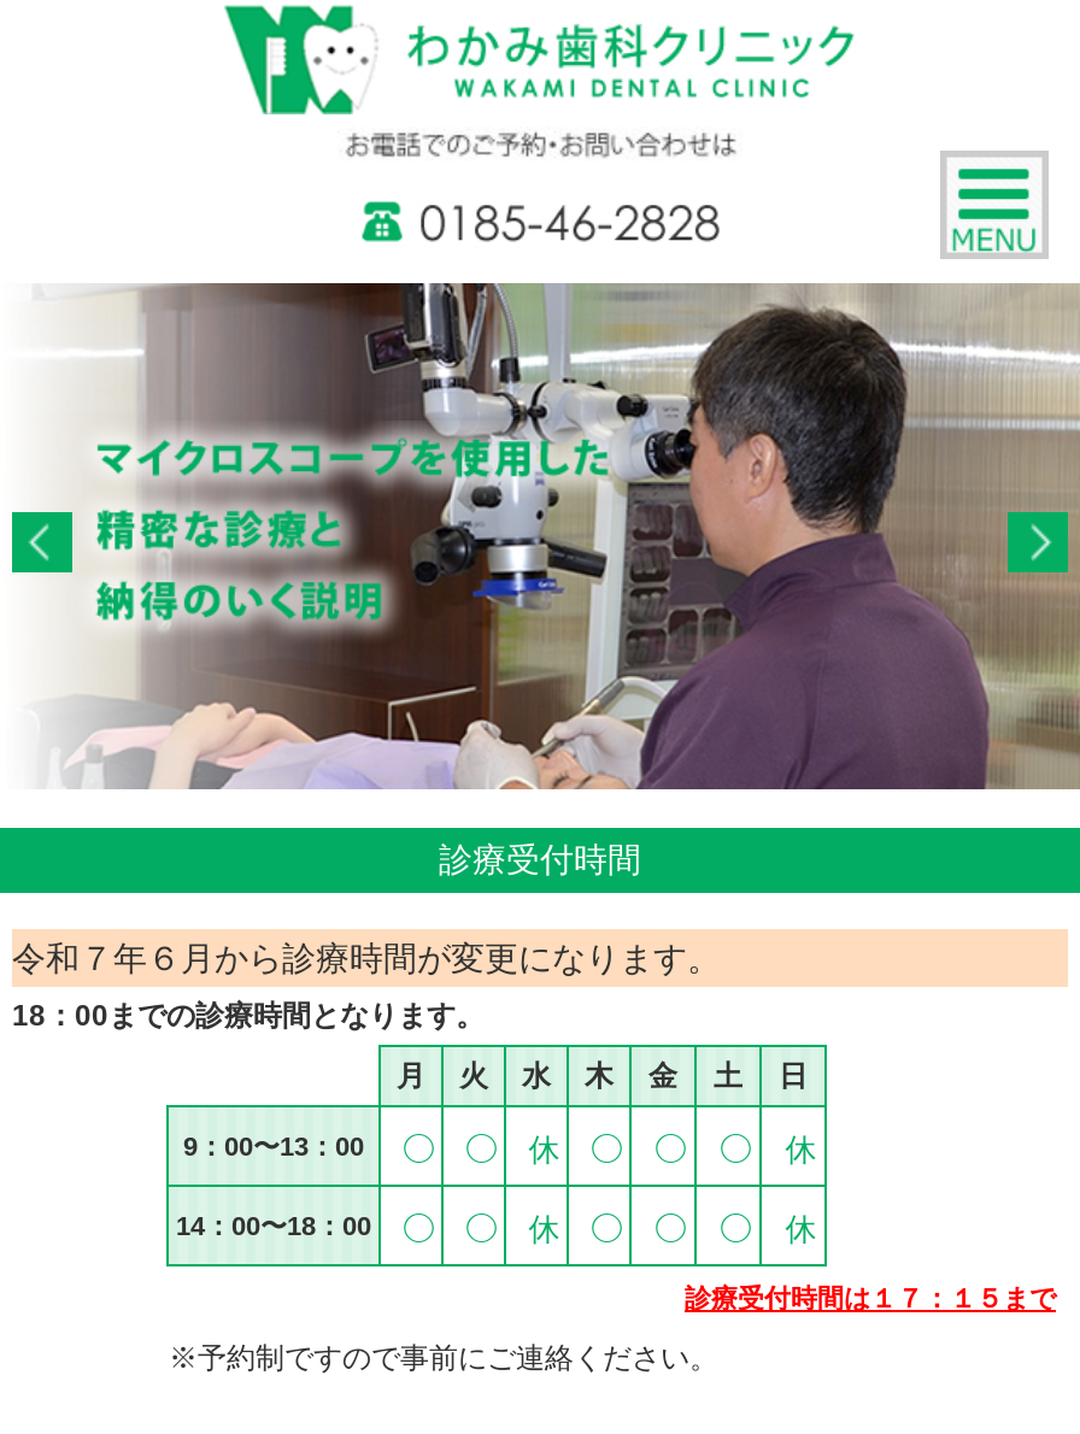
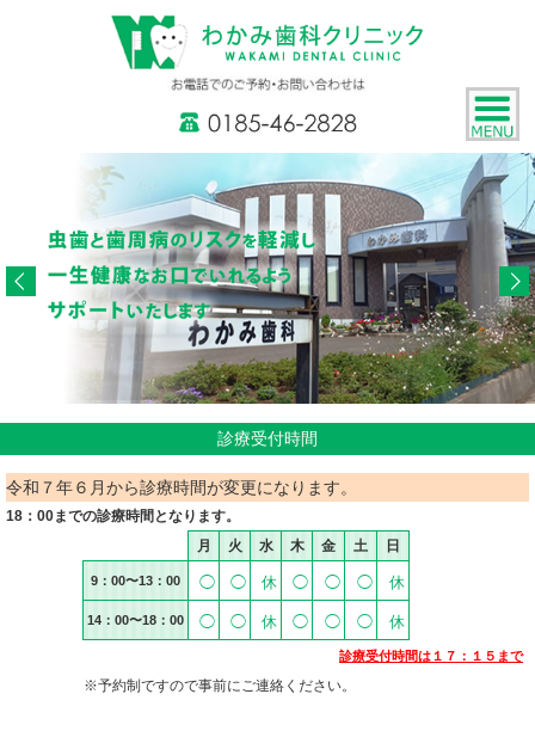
[53,281,1073,792] [image] -> [27,153,531,405] [image]

